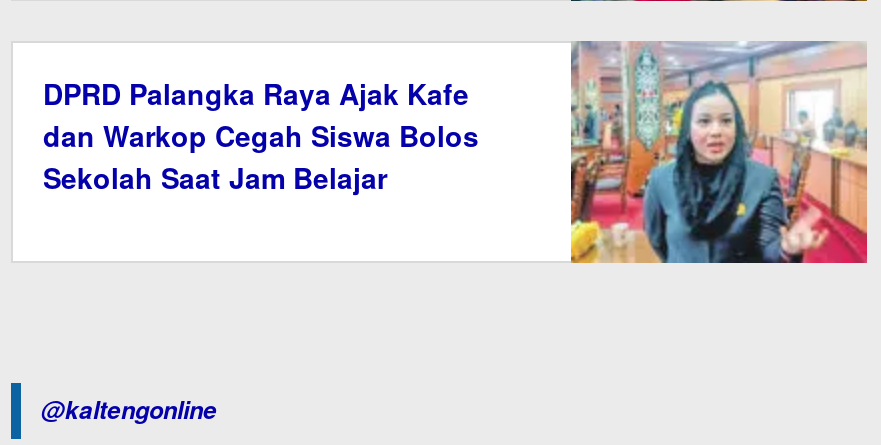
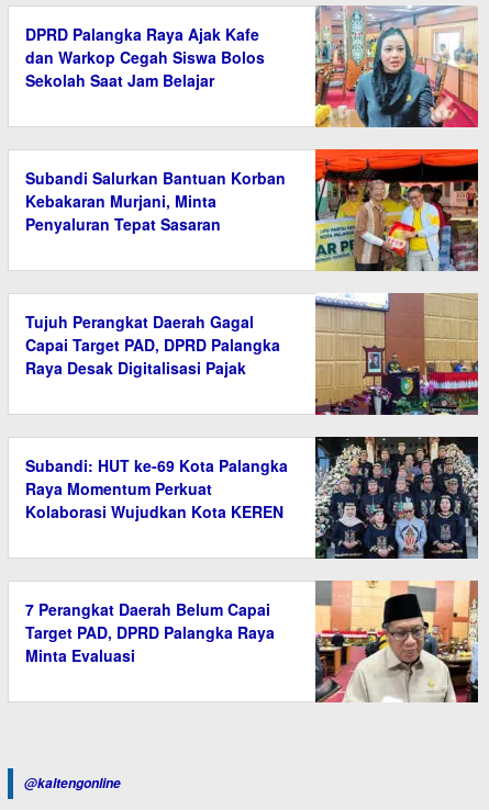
none -> [25,148,479,272] [image] | Subandi Salurkan Bantuan Korban | Kebakaran Murjani, Minta | Penyaluran Tepat Sasaran
none -> [25,293,479,416] [image] | Tujuh Perangkat Daerah Gagal | Capai Target PAD, DPRD Palangka | Raya Desak Digitalisasi Pajak
none -> [25,436,479,560] [image] | Subandi: HUT ke-69 Kota Palangka | Raya Momentum Perkuat | Kolaborasi Wujudkan Kota KEREN
none -> [25,581,479,704] [image] | 7 Perangkat Daerah Belum Capai | Target PAD, DPRD Palangka Raya | Minta Evaluasi

